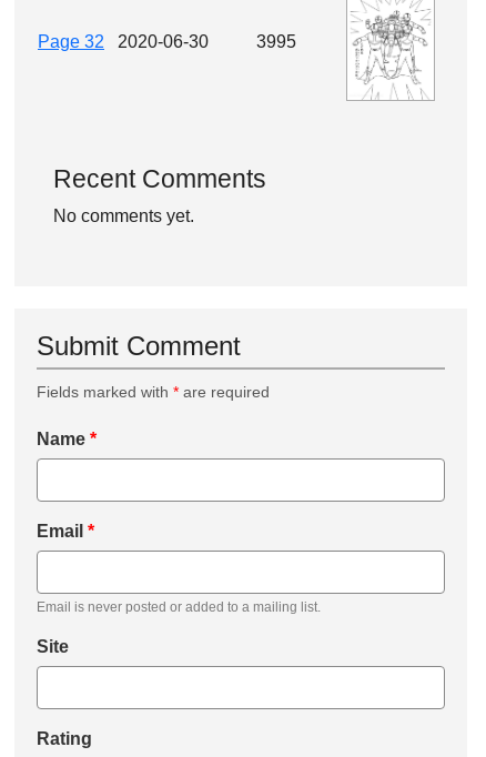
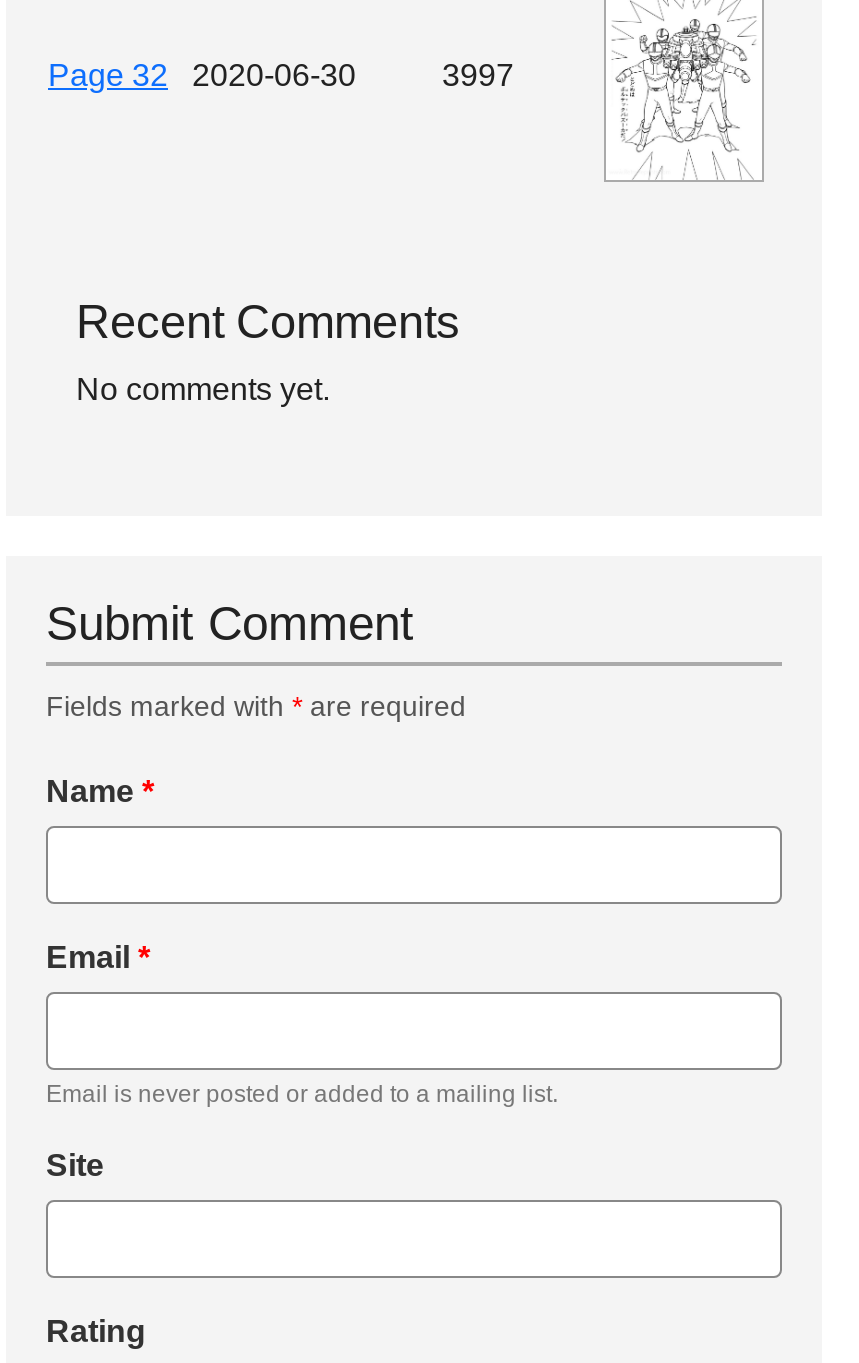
[256,32,296,51] 3995 -> [442,58,514,92] 3997

